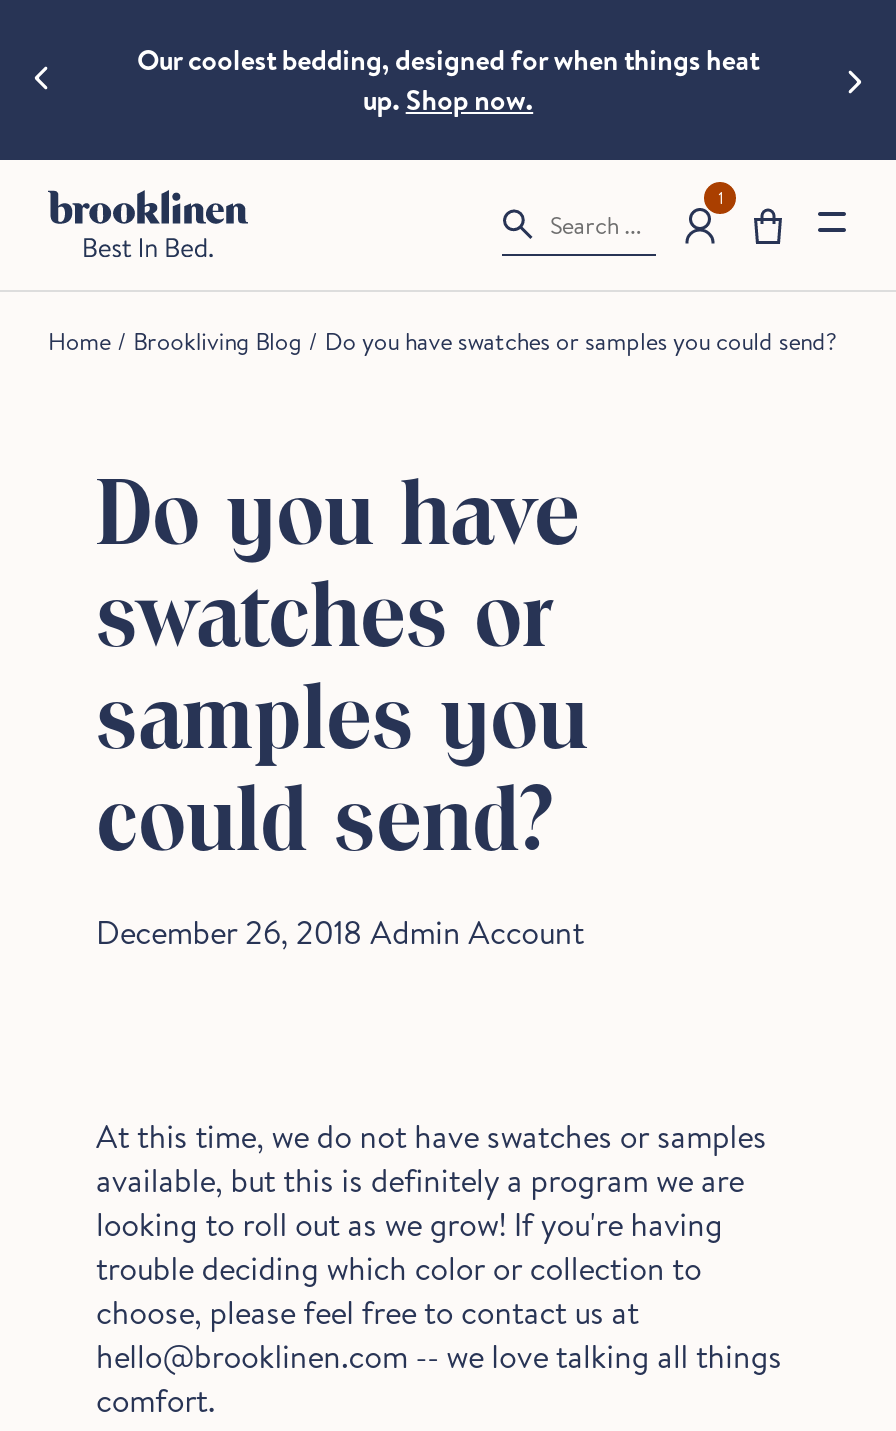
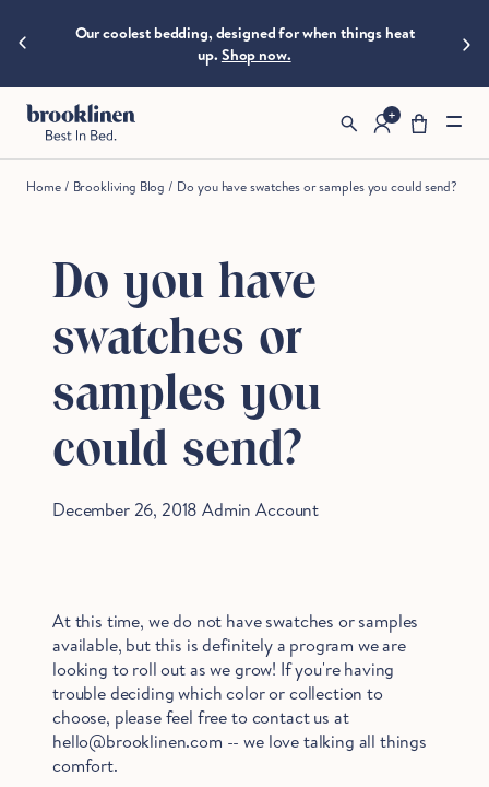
[718,186,724,210] 1 -> none
[550,207,642,241] Search ... -> none

